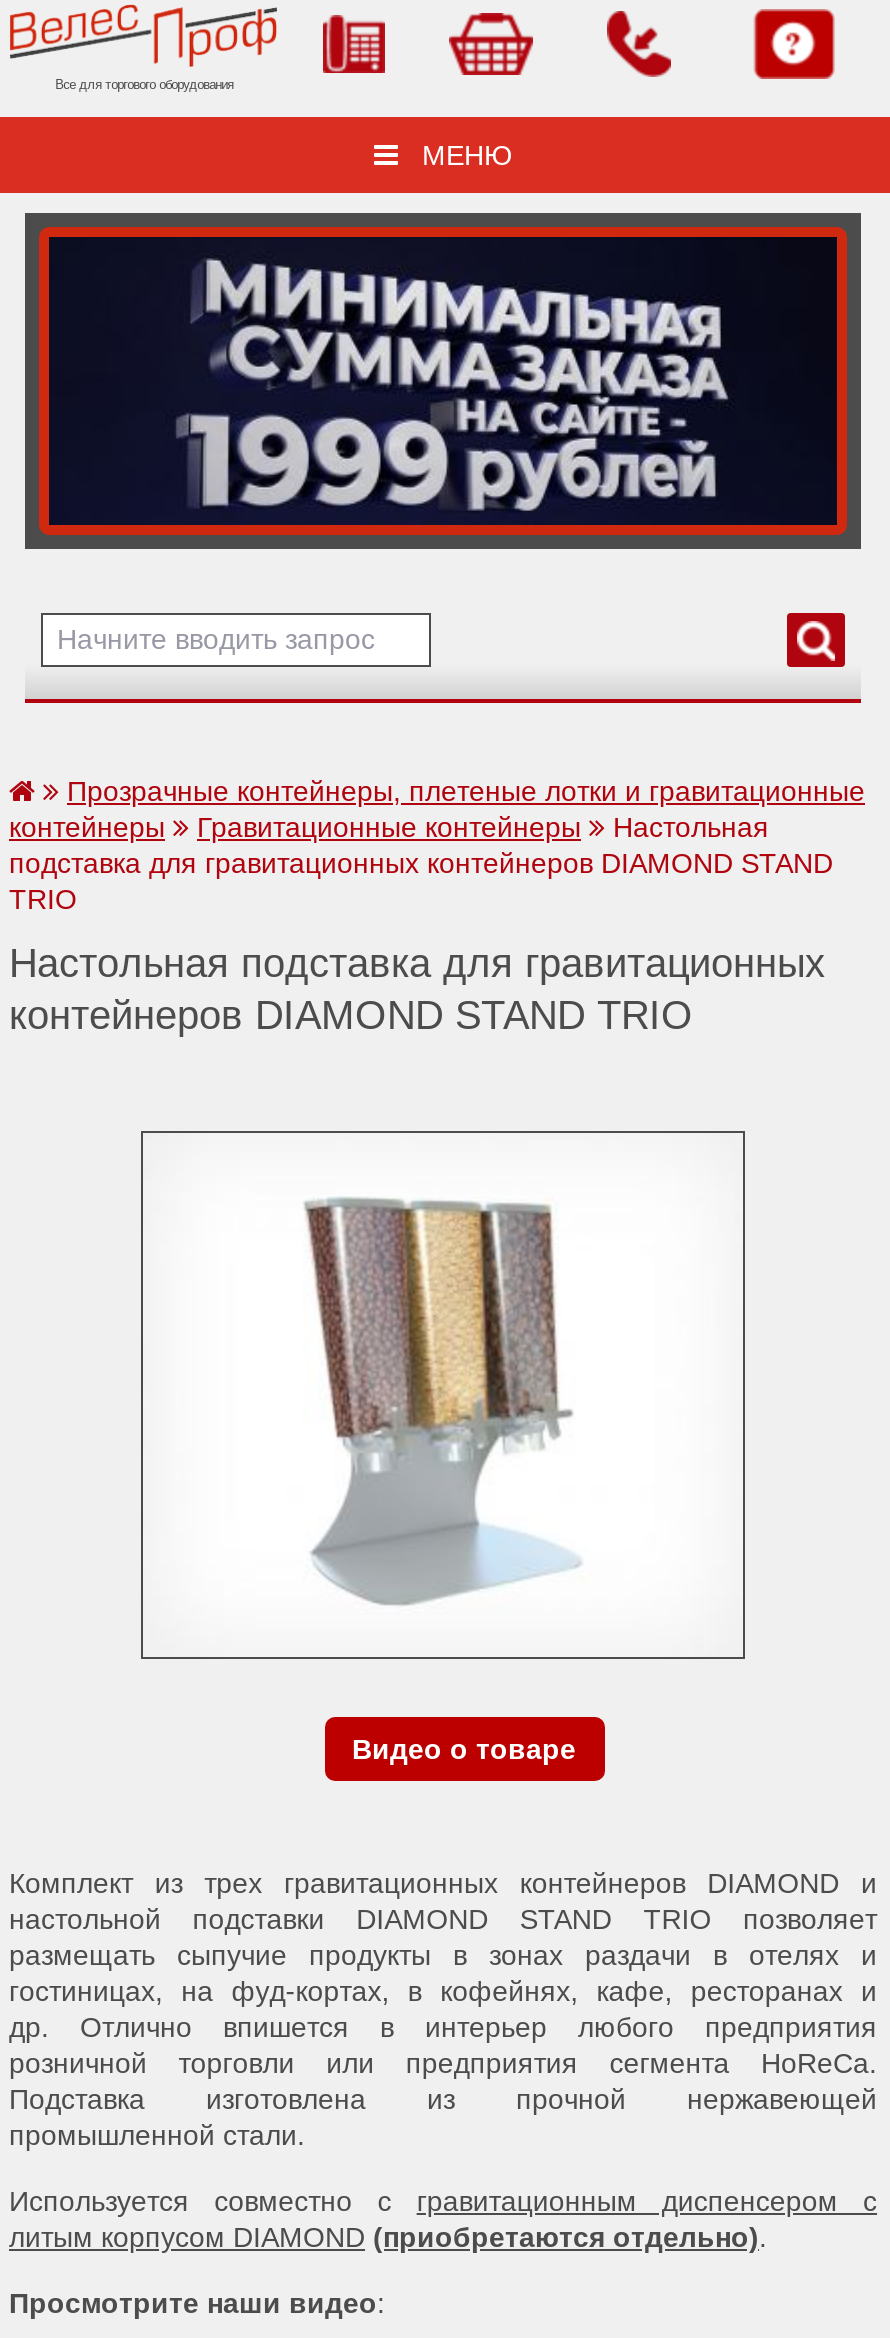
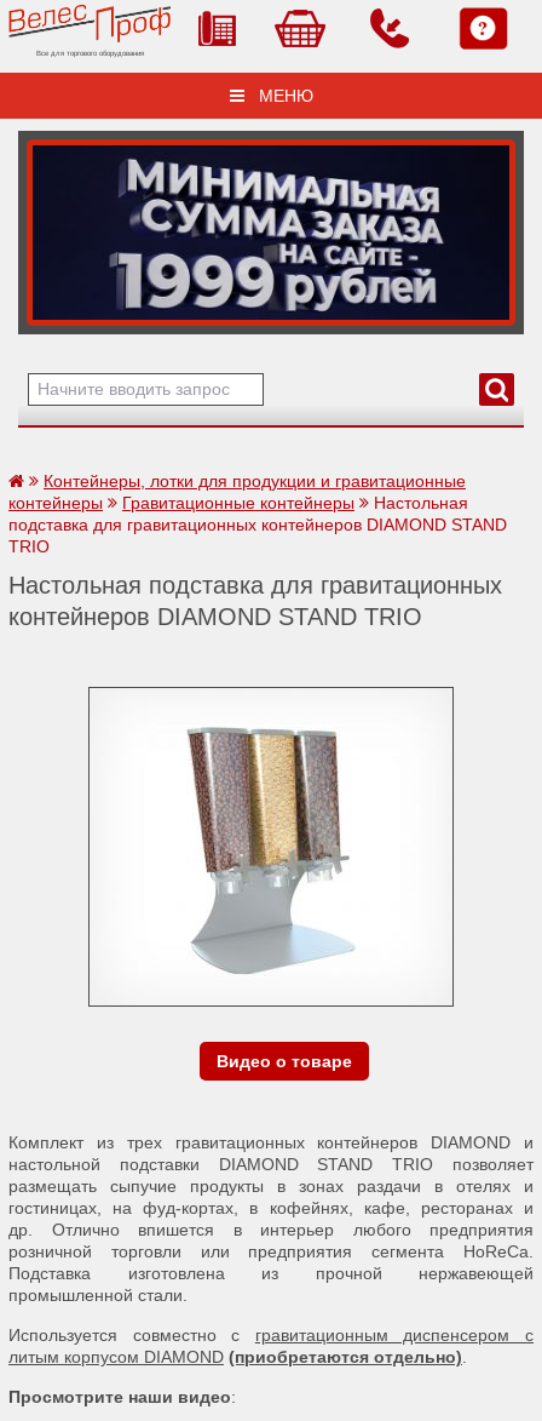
[67,774,865,806] Прозрачные контейнеры, плетеные лотки и гравитационные -> [44,471,466,490] Контейнеры, лотки для продукции и гравитационные

